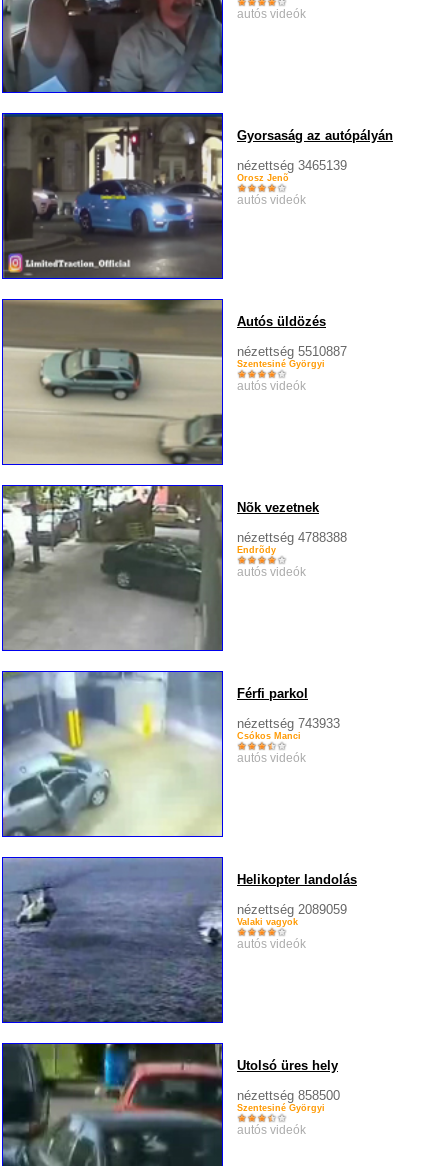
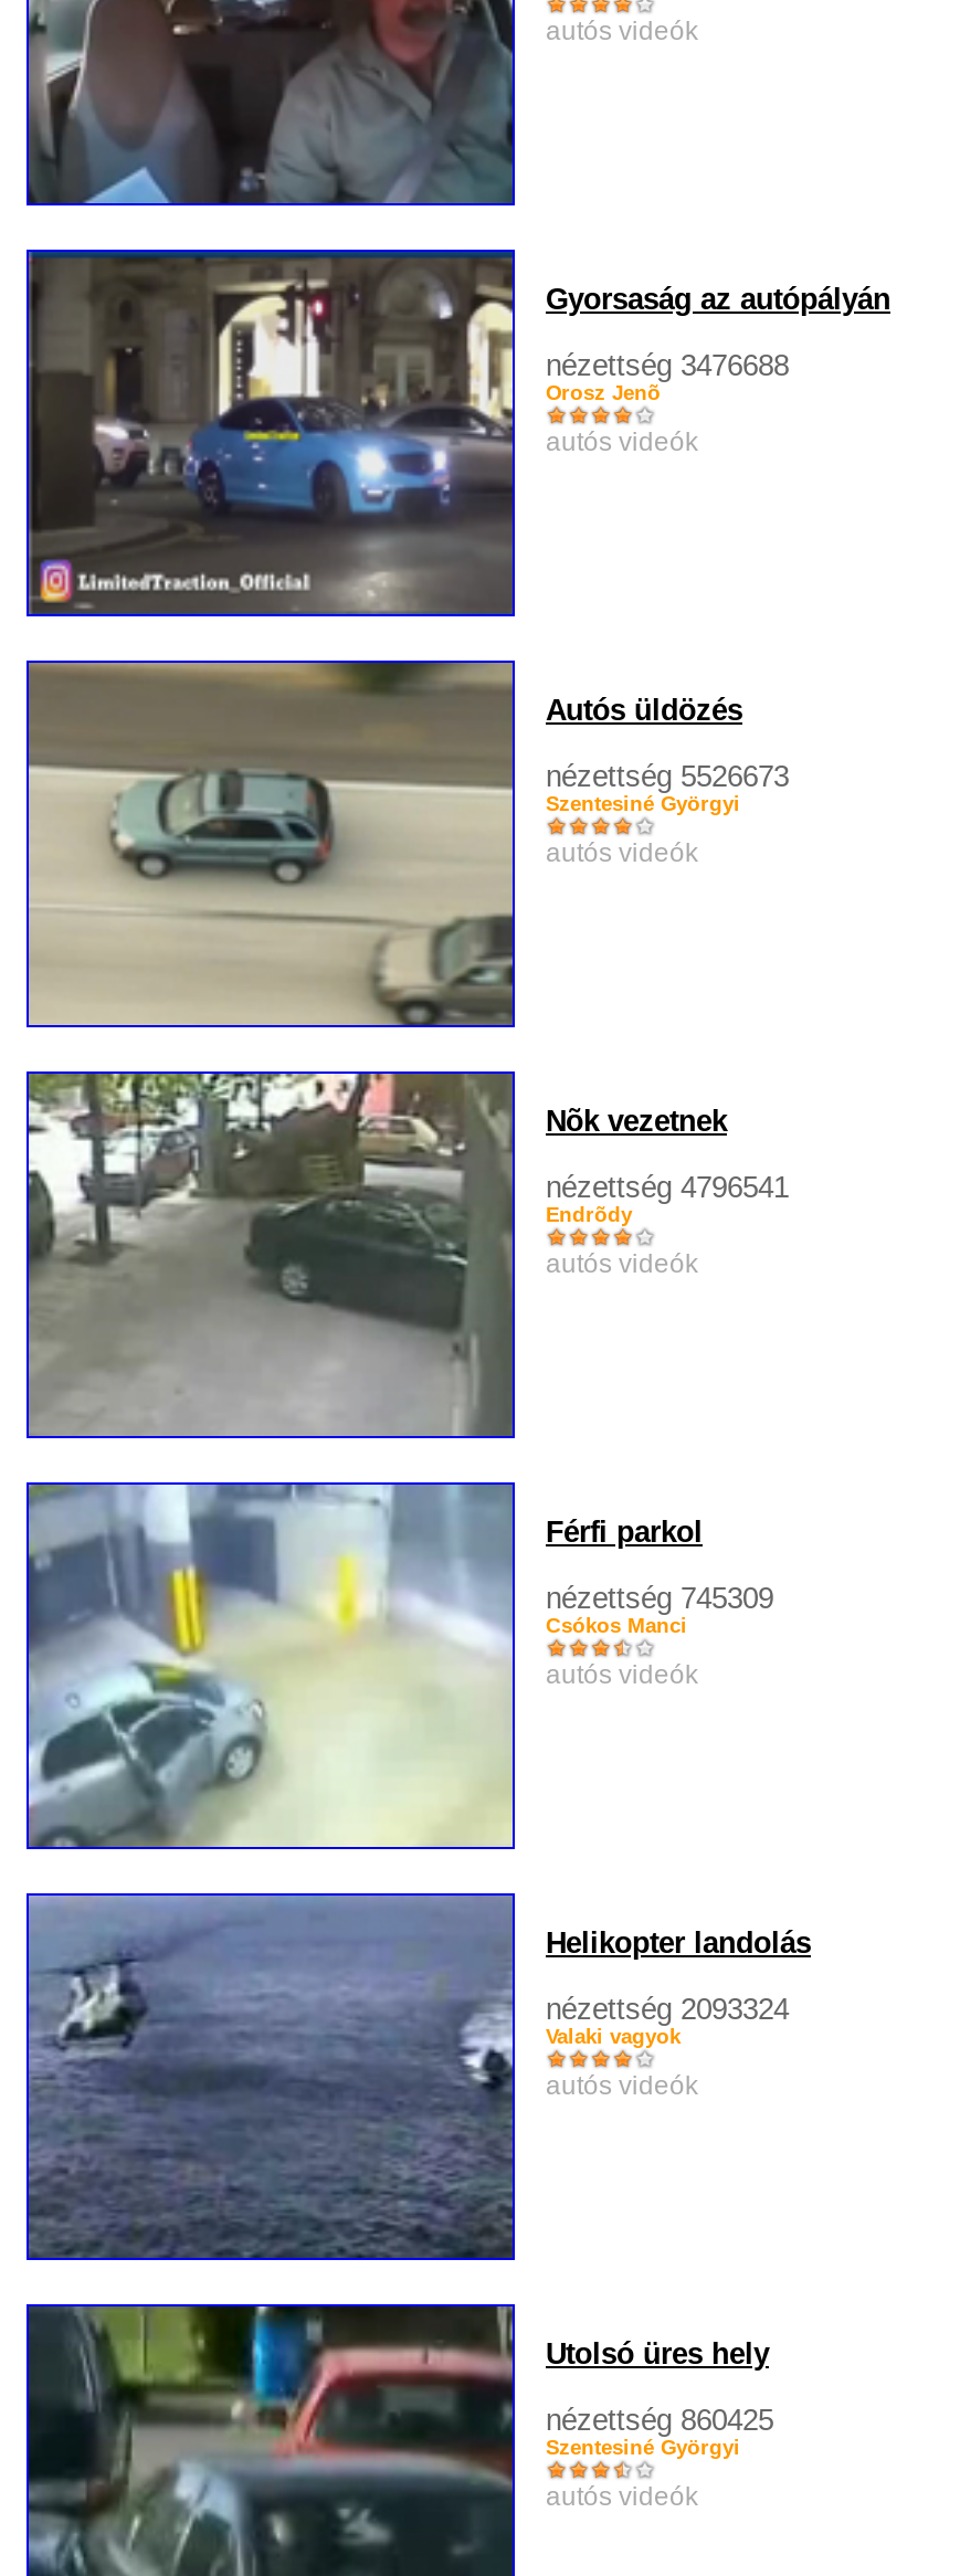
[237,158,347,173] nézettség 3465139 -> [546,349,789,382] nézettség 3476688
[237,344,347,359] nézettség 5510887 -> [546,760,789,793] nézettség 5526673
[237,530,347,545] nézettség 4788388 -> [546,1171,789,1204] nézettség 4796541
[237,716,340,731] nézettség 743933 -> [546,1582,773,1615] nézettség 745309
[237,902,347,917] nézettség 2089059 -> [546,1993,789,2026] nézettség 2093324
[237,1088,340,1103] nézettség 858500 -> [546,2404,773,2437] nézettség 860425

